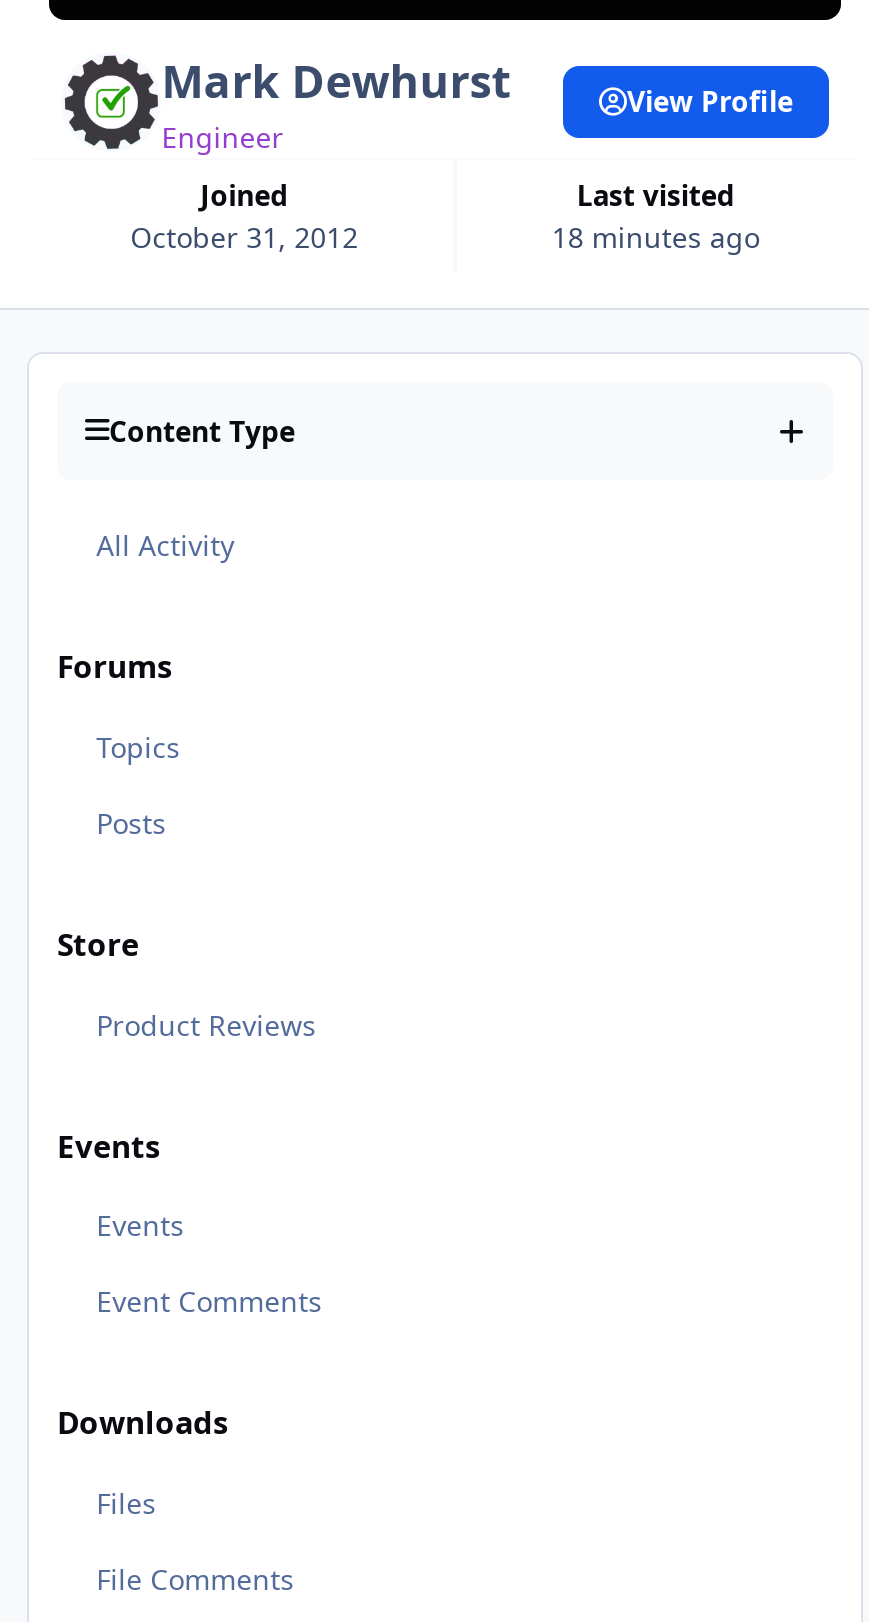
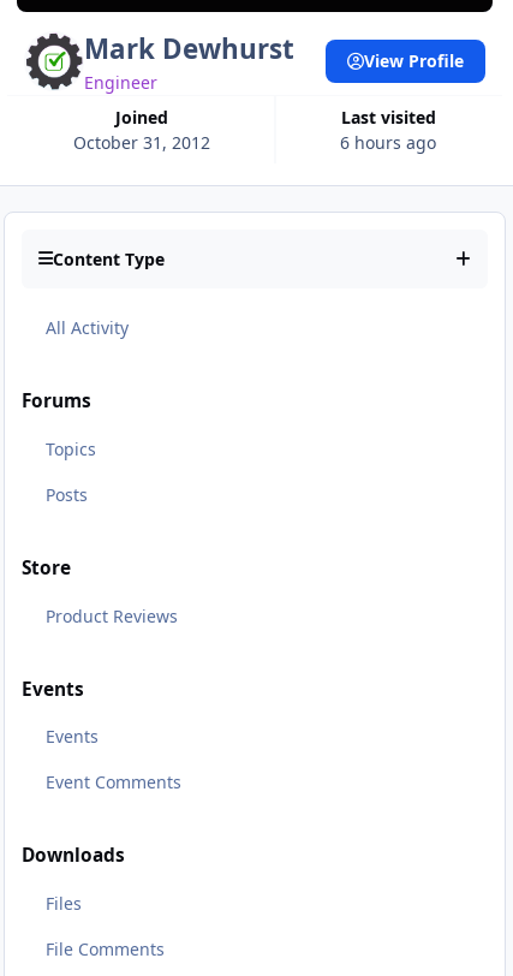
[552,217,760,255] 18 minutes ago -> [340,131,437,153] 6 hours ago

